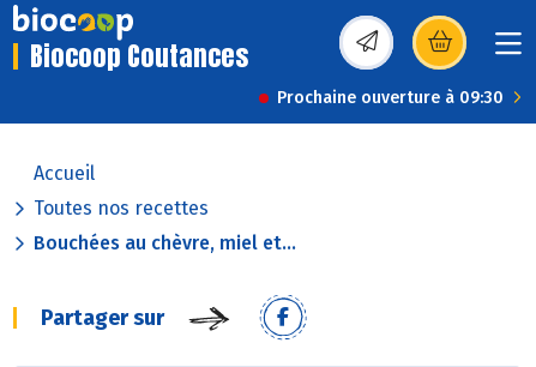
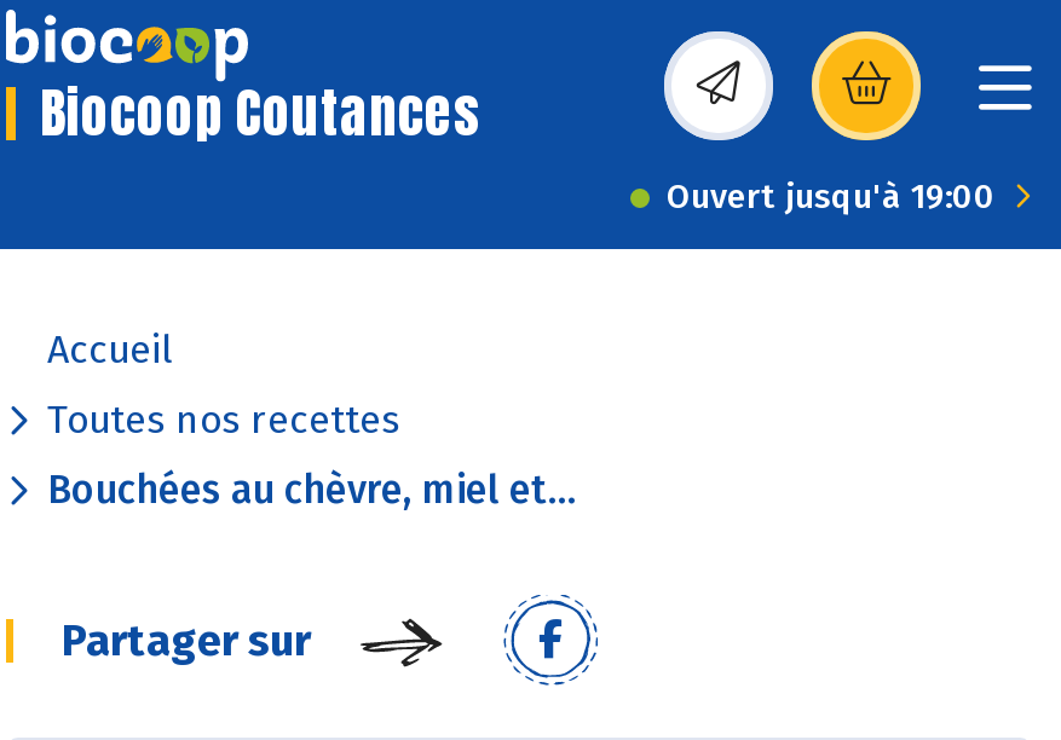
[277,88,504,108] Prochaine ouverture à 09:30 -> [667,177,996,218] Ouvert jusqu'à 19:00

